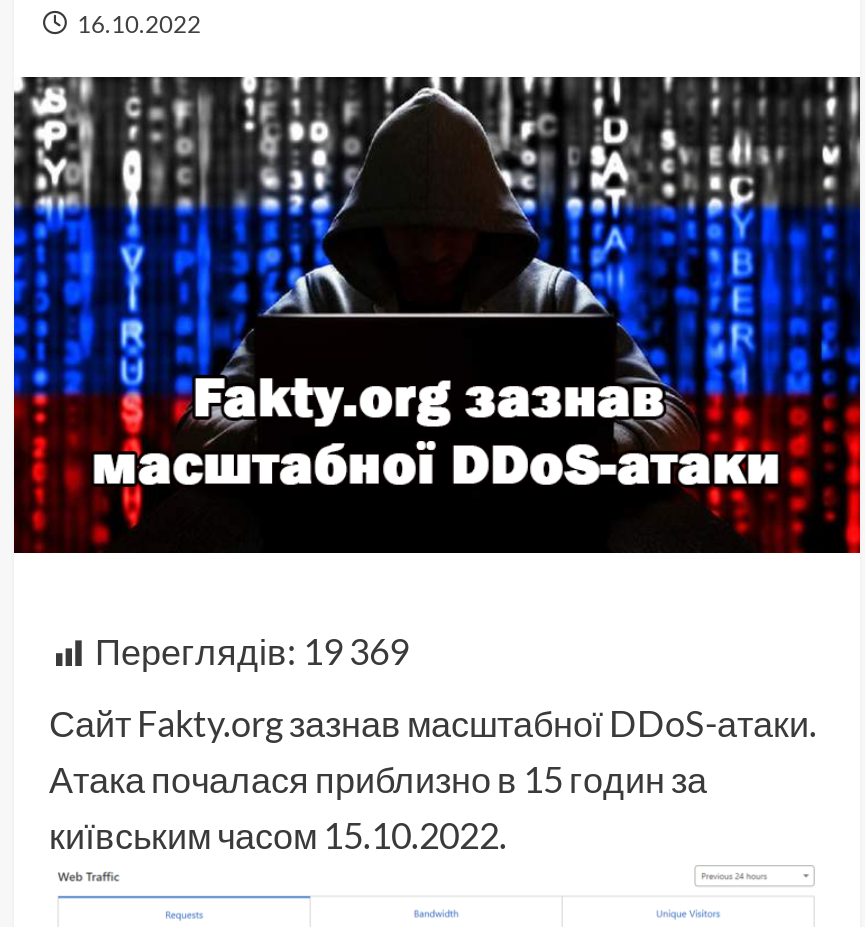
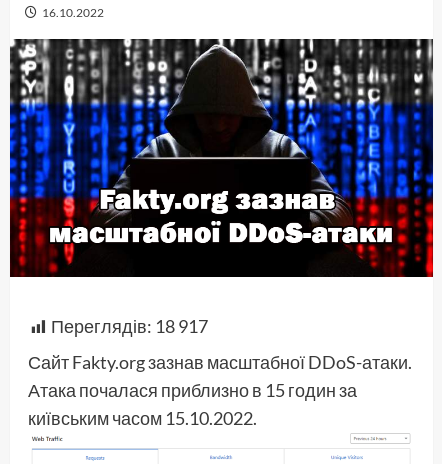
[95,630,409,674] Переглядів: 19 369 -> [50,315,207,337] Переглядів: 18 917

